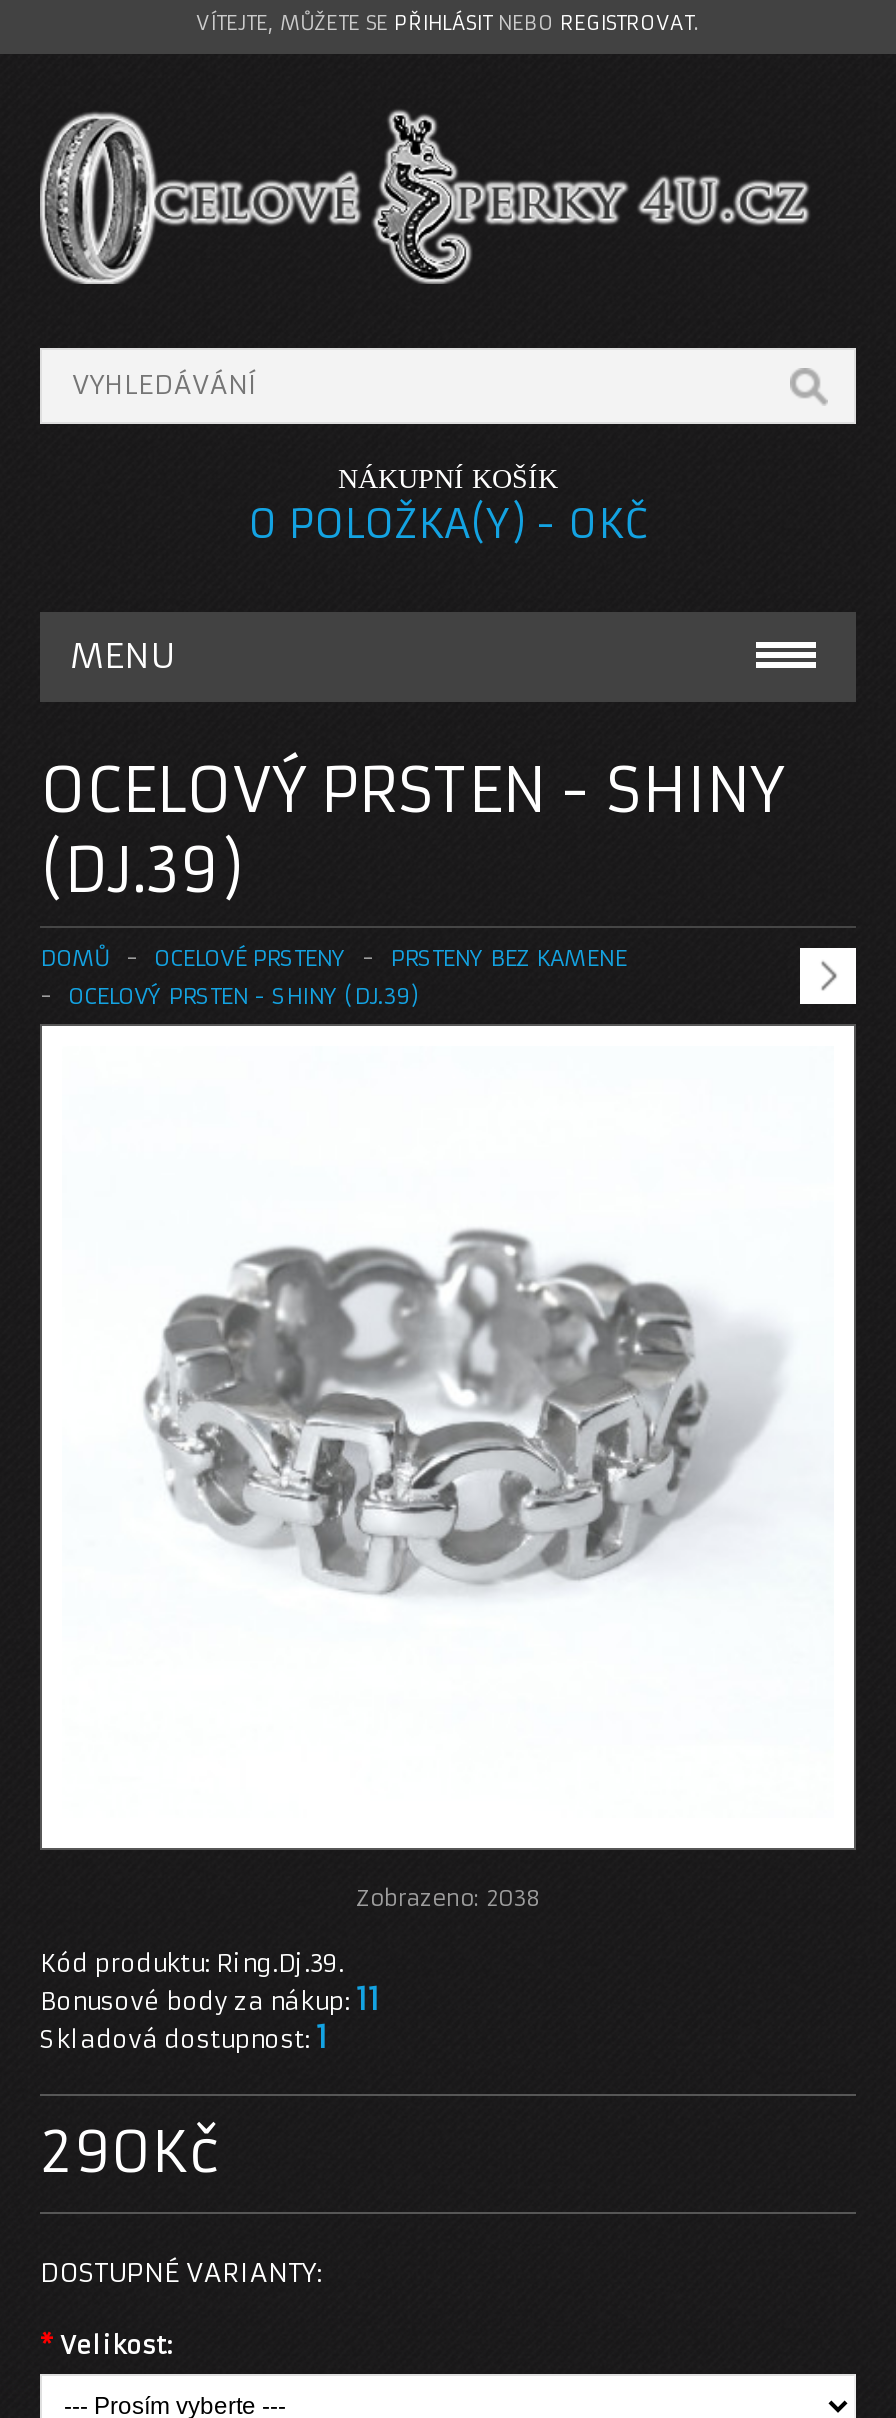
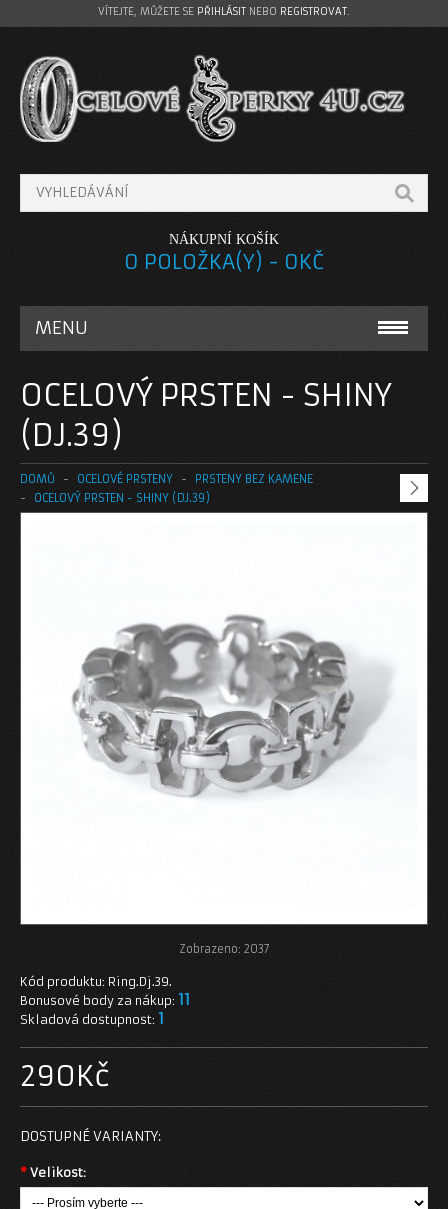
[356,1883,540,1911] Zobrazeno: 2038 -> [178,942,269,956] Zobrazeno: 2037

